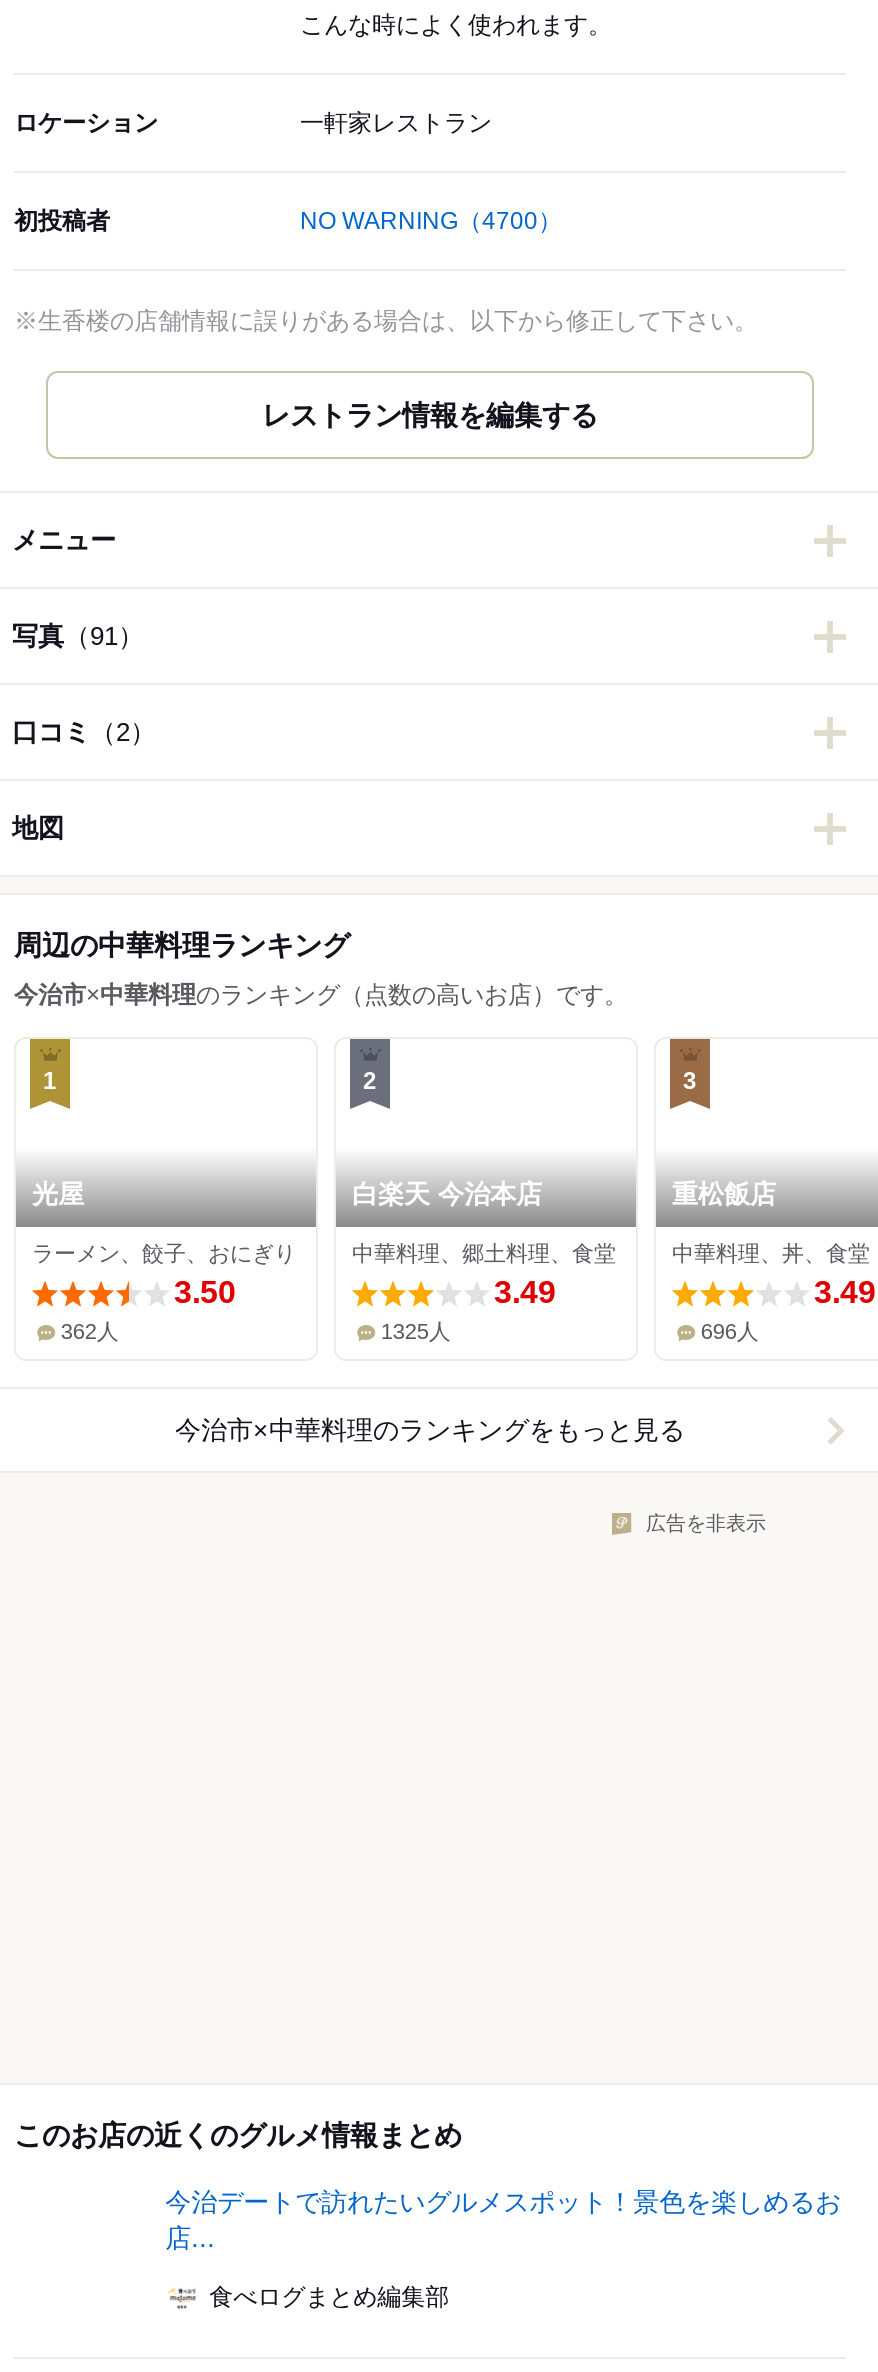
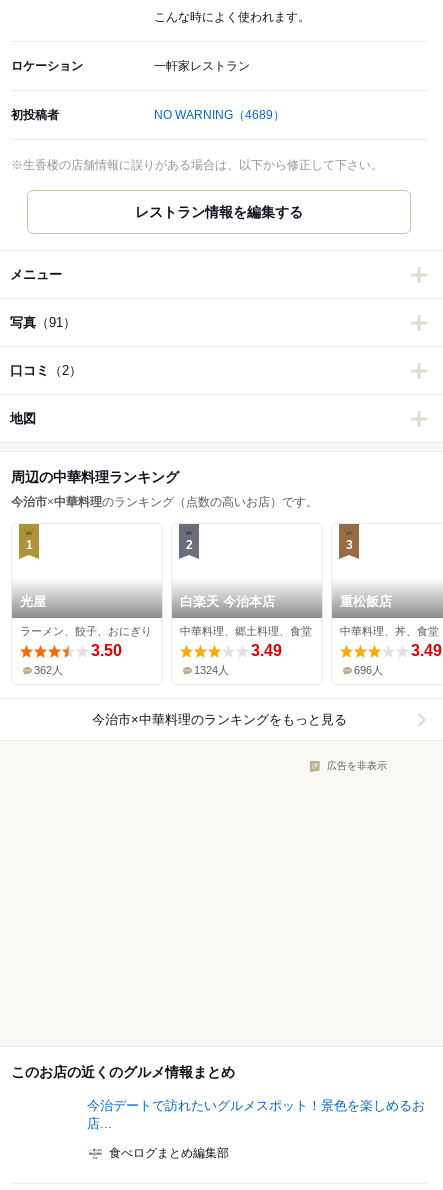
[300,208,562,236] NO WARNING（4700） -> [154,108,285,122] NO WARNING（4689）
[381,1320,451,1344] 1325人 -> [194,664,229,676] 1324人

